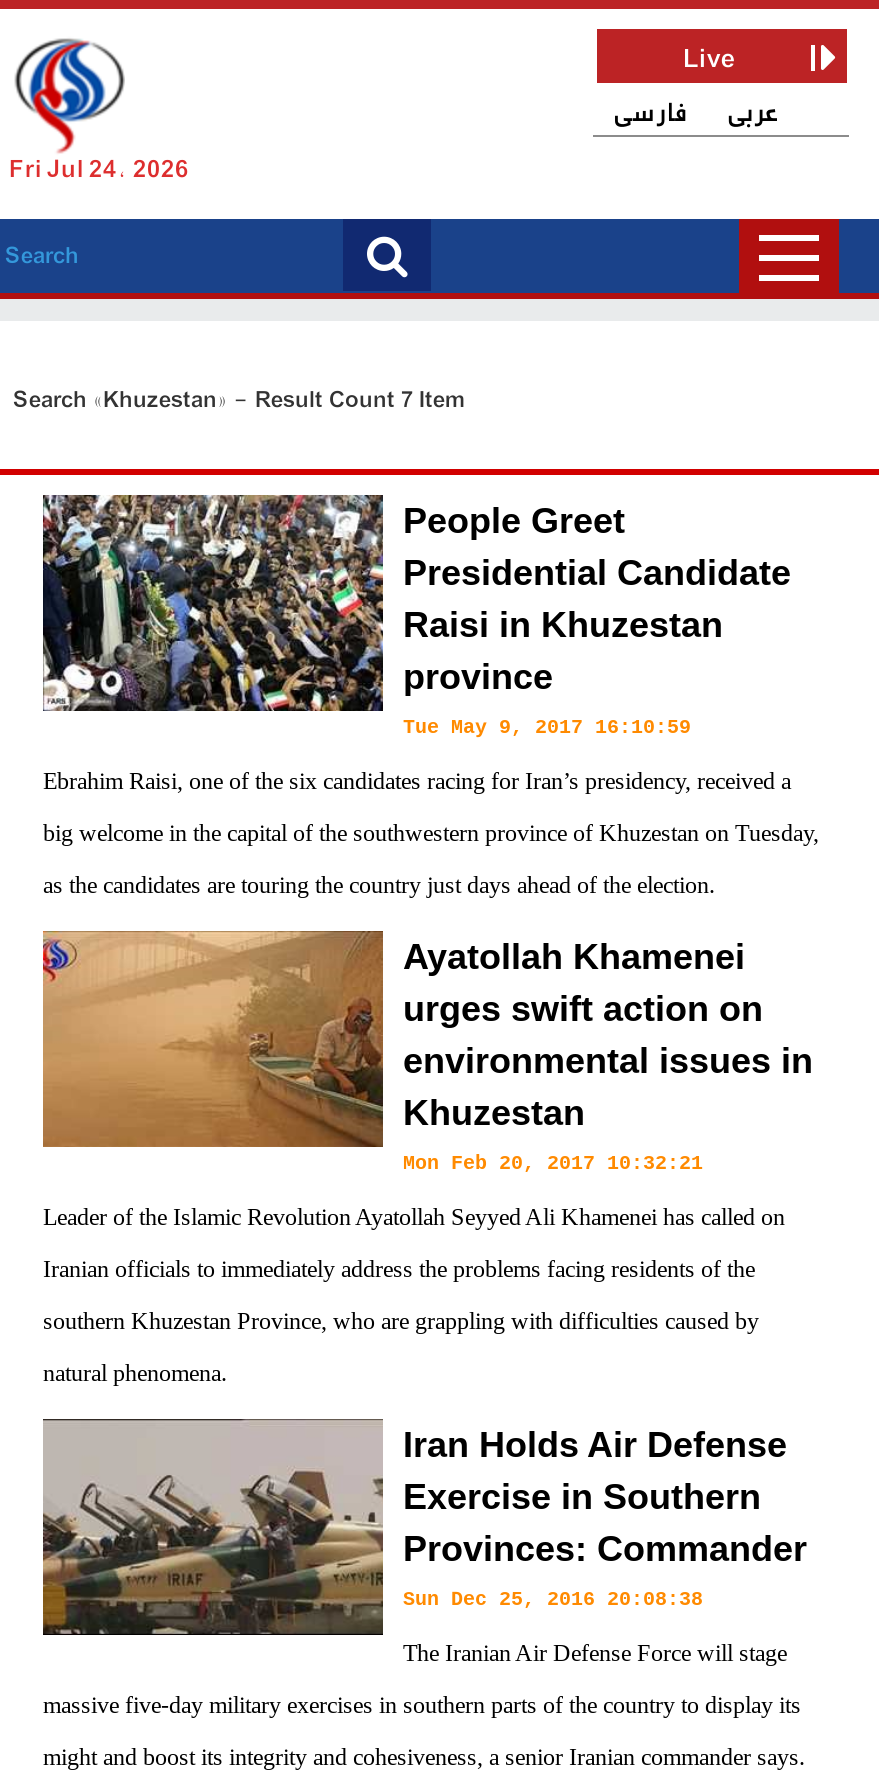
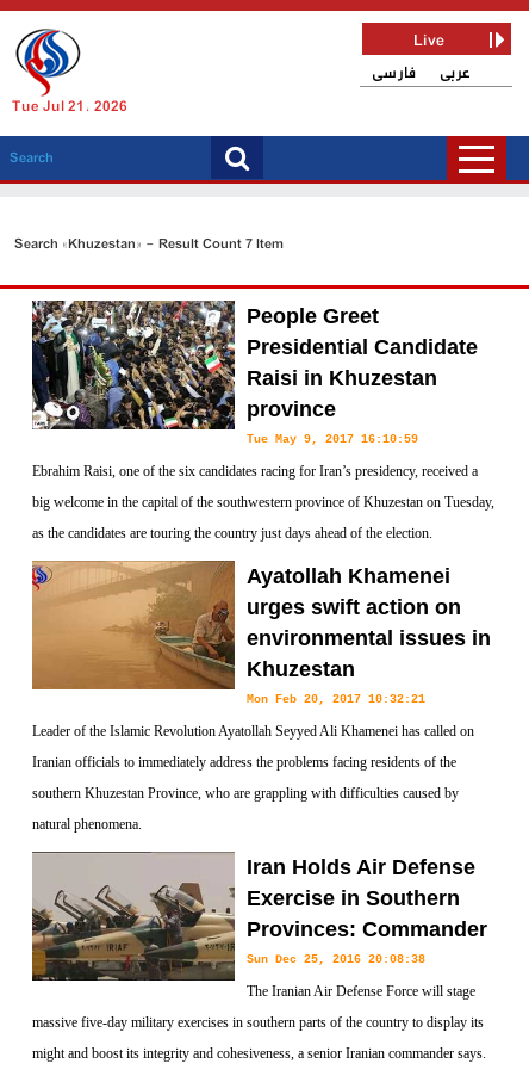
[9,151,189,191] Fri Jul 24, 2026 -> [12,95,127,119] Tue Jul 21, 2026

